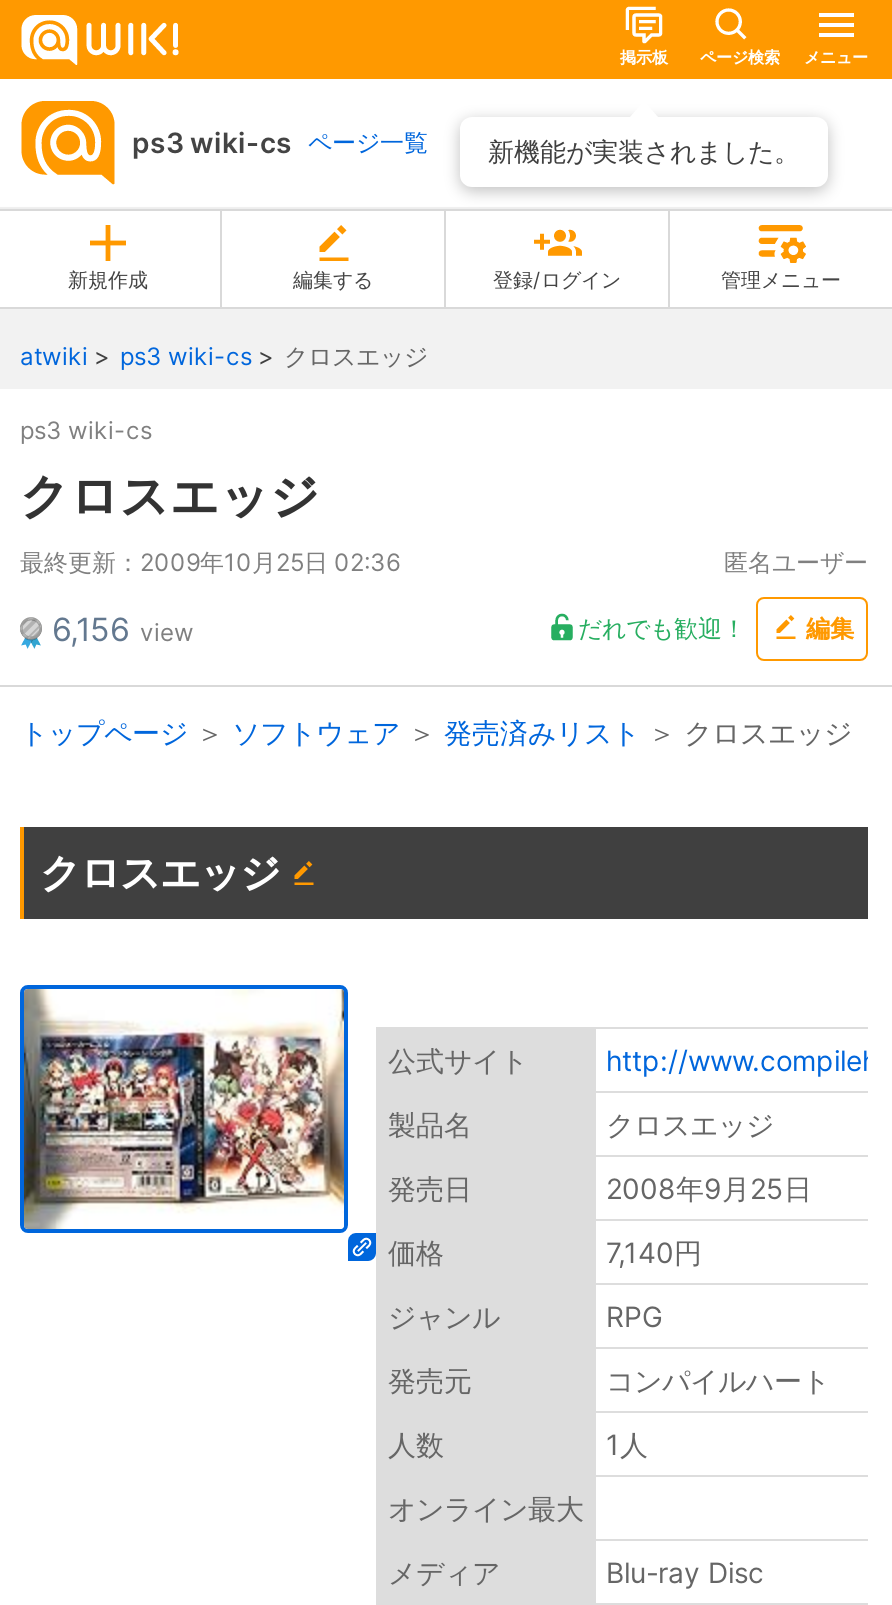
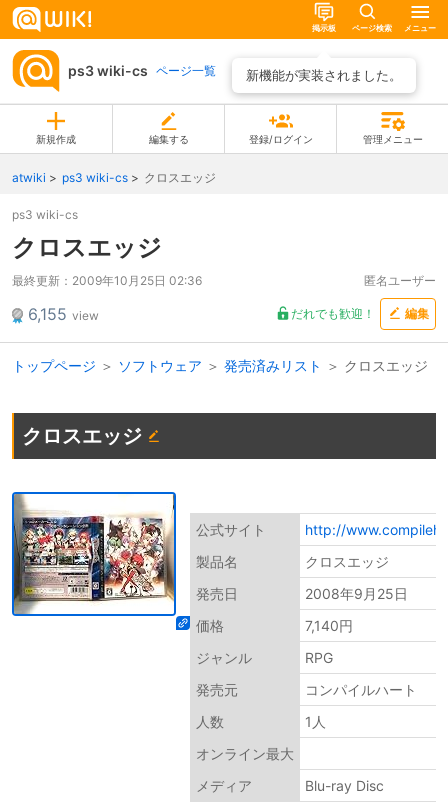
[52,609,194,649] 6,156 view -> [28,304,99,324] 6,155 view

